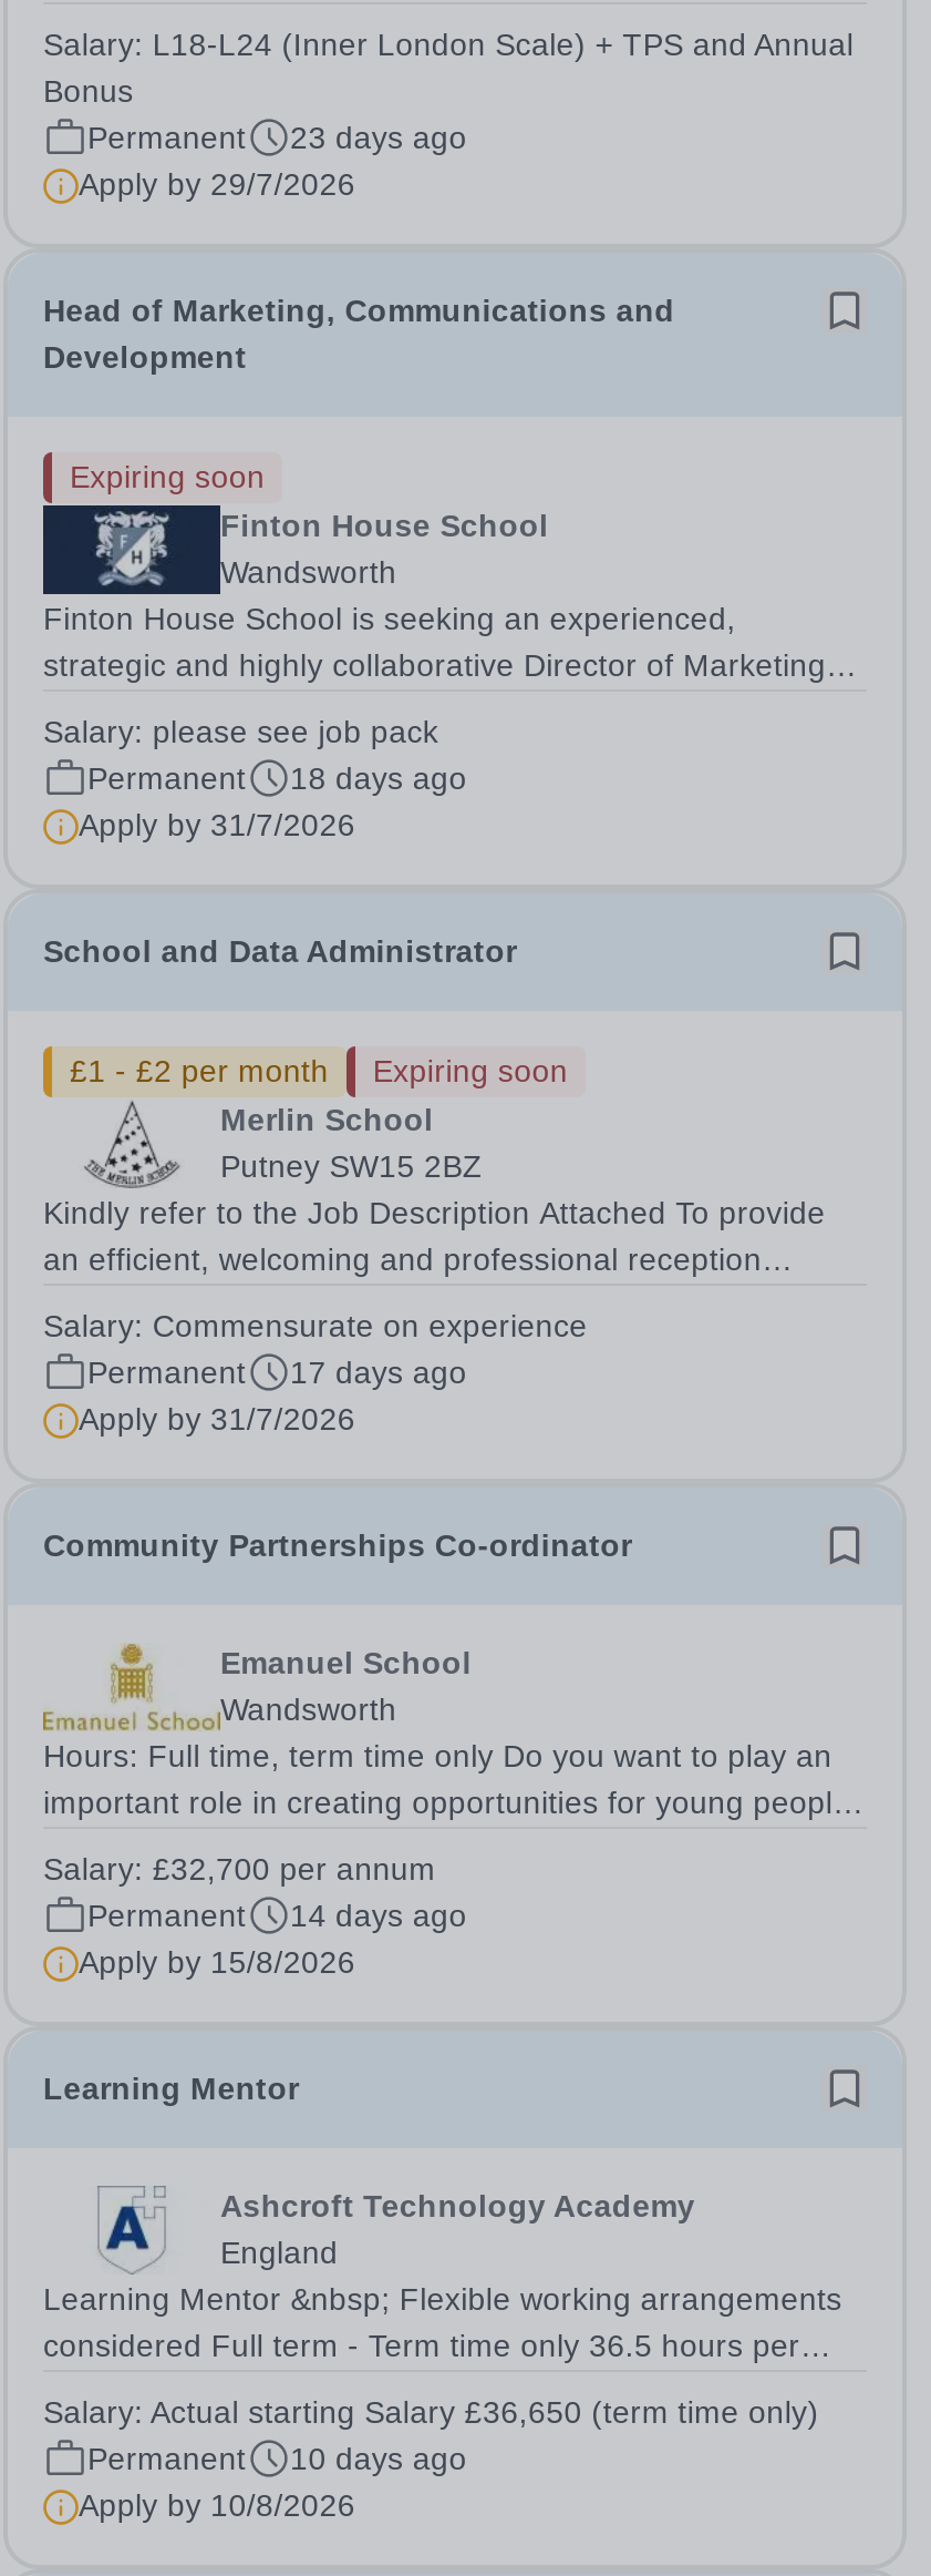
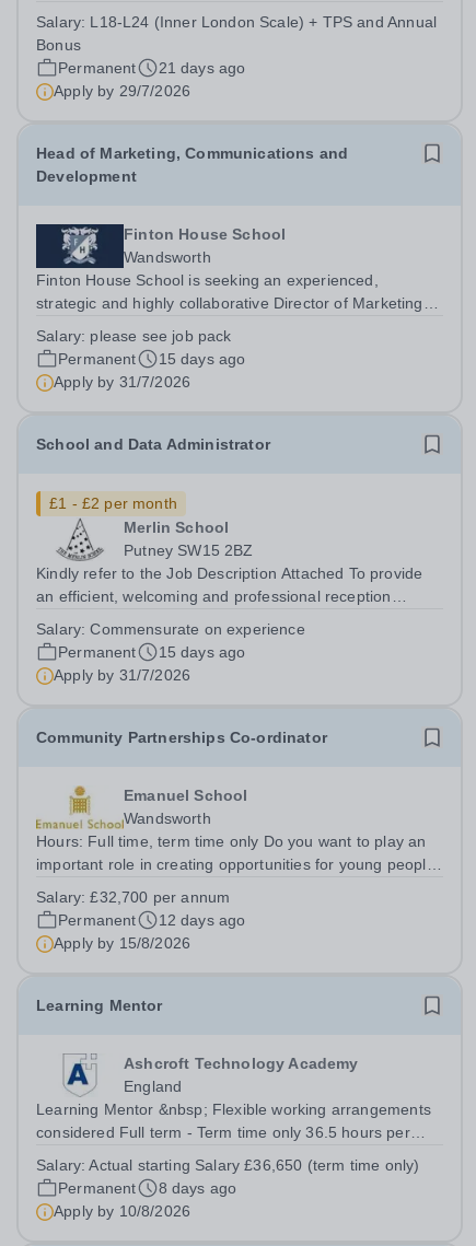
[87,120,467,155] Permanent 23 days ago -> [58,59,246,77] Permanent 21 days ago
[70,459,265,494] Expiring soon -> none
[87,760,467,796] Permanent 18 days ago -> [58,350,246,368] Permanent 15 days ago
[373,1053,568,1088] Expiring soon -> none
[87,1355,467,1390] Permanent 17 days ago -> [58,643,246,661] Permanent 15 days ago
[87,1898,467,1933] Permanent 14 days ago -> [58,911,246,929] Permanent 12 days ago
[87,2441,467,2476] Permanent 10 days ago -> [58,1179,237,1197] Permanent 8 days ago

